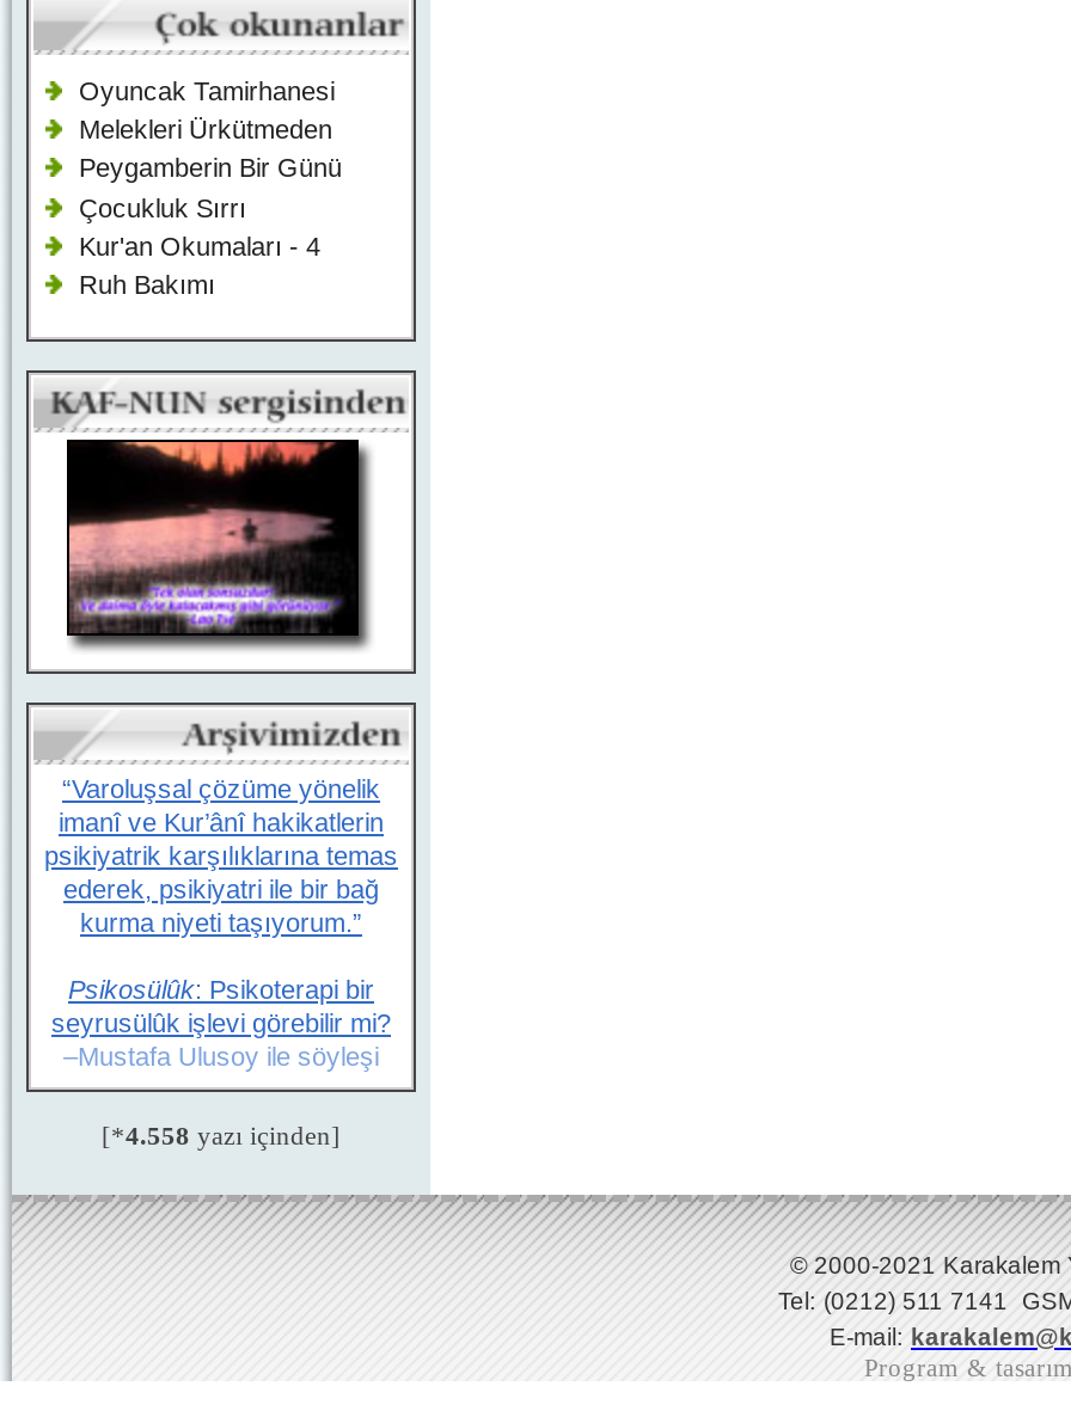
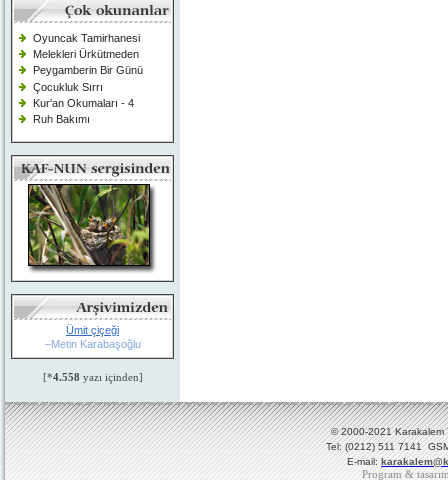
[67,440,359,636] [image] -> [28,184,150,219] [image]
[44,774,398,1071] “Varoluşsal çözüme yönelik | imanî ve Kur’ânî hakikatlerin | psikiyatrik karşılıklarına temas | ederek, psikiyatri ile bir bağ | kurma niyeti taşıyorum.” | Psikosülûk: Psikoterapi bir | seyrusülûk işlevi görebilir mi? | –Mustafa Ulusoy ile söyleşi -> [44,324,140,350] Ümit çiçeği | –Metin Karabaşoğlu

